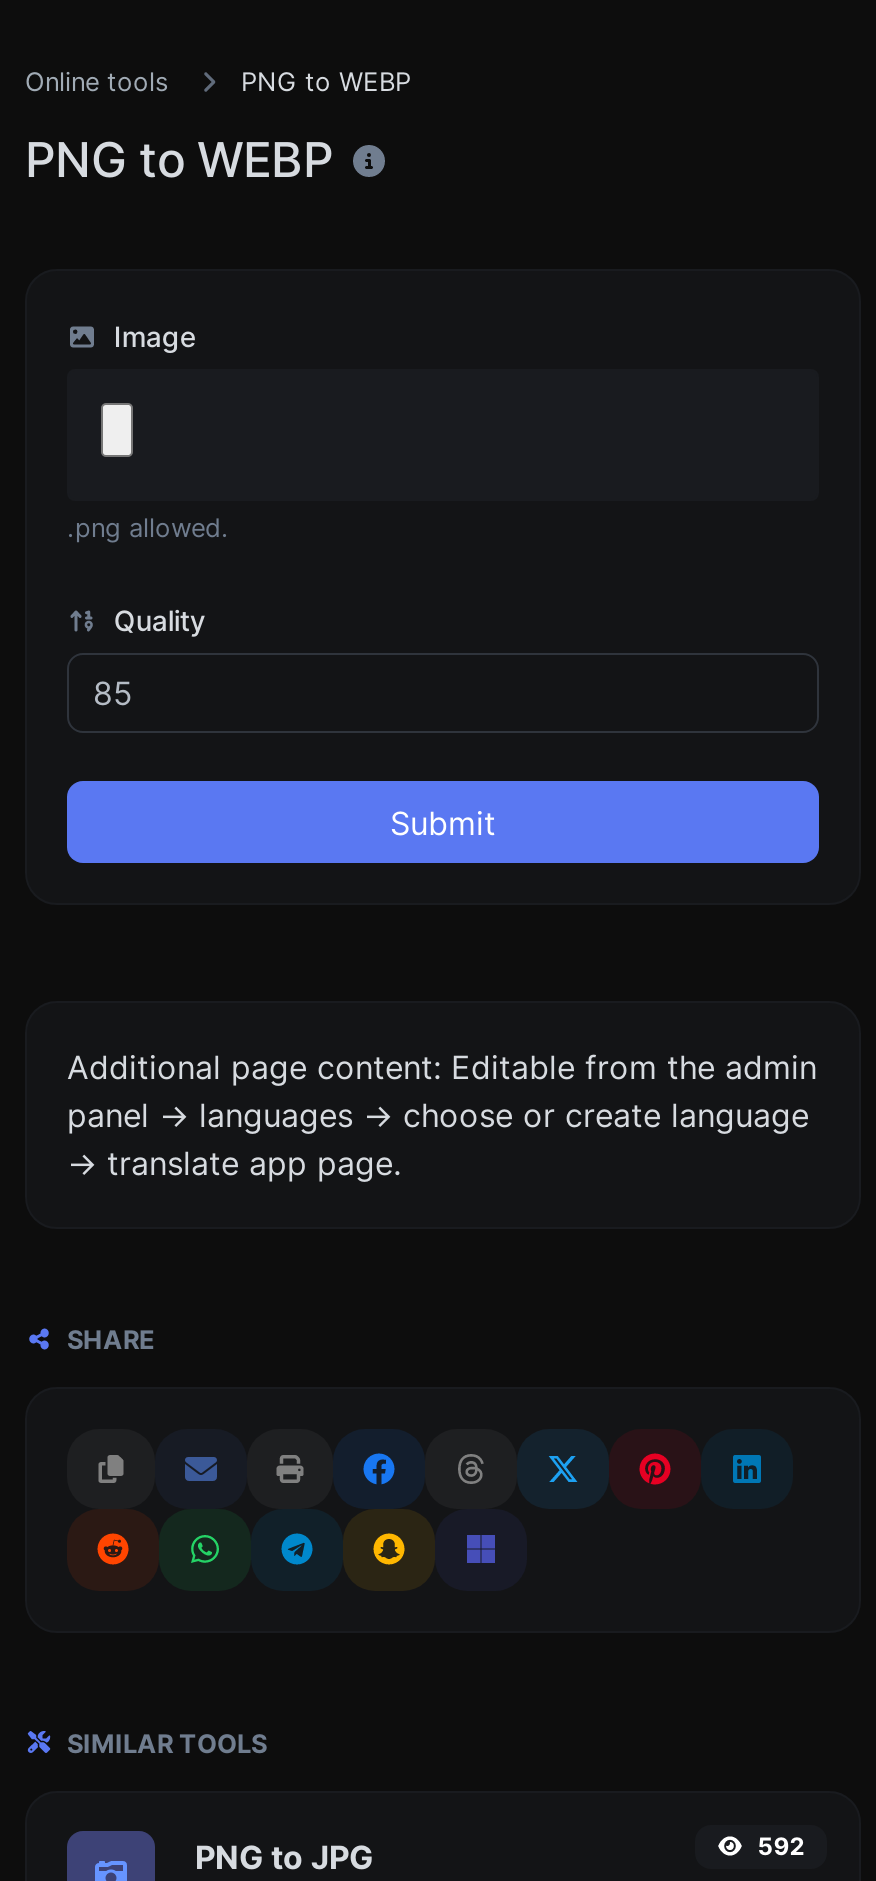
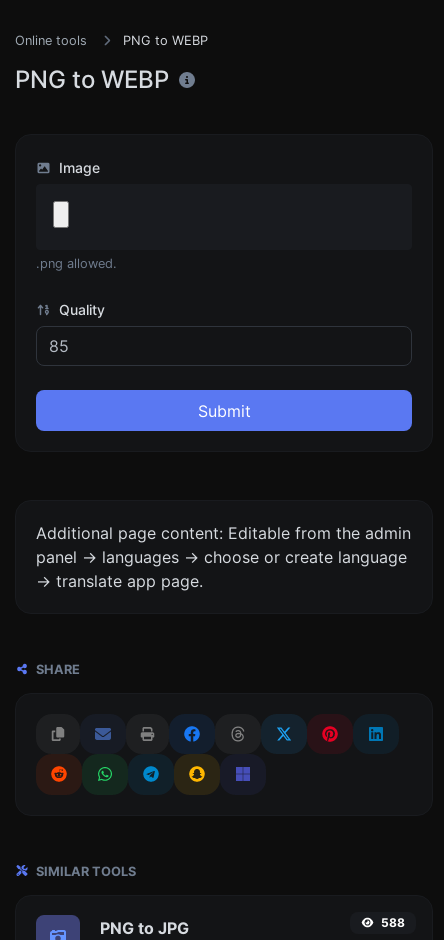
[751,1831,805,1861] 592 -> [378,915,405,930] 588

